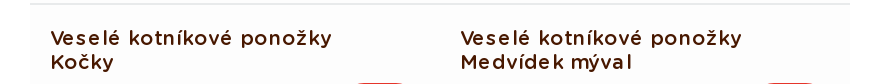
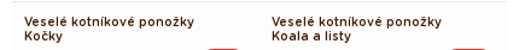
[460,48,632,72] Medvídek mýval -> [272,29,351,43] Koala a listy

